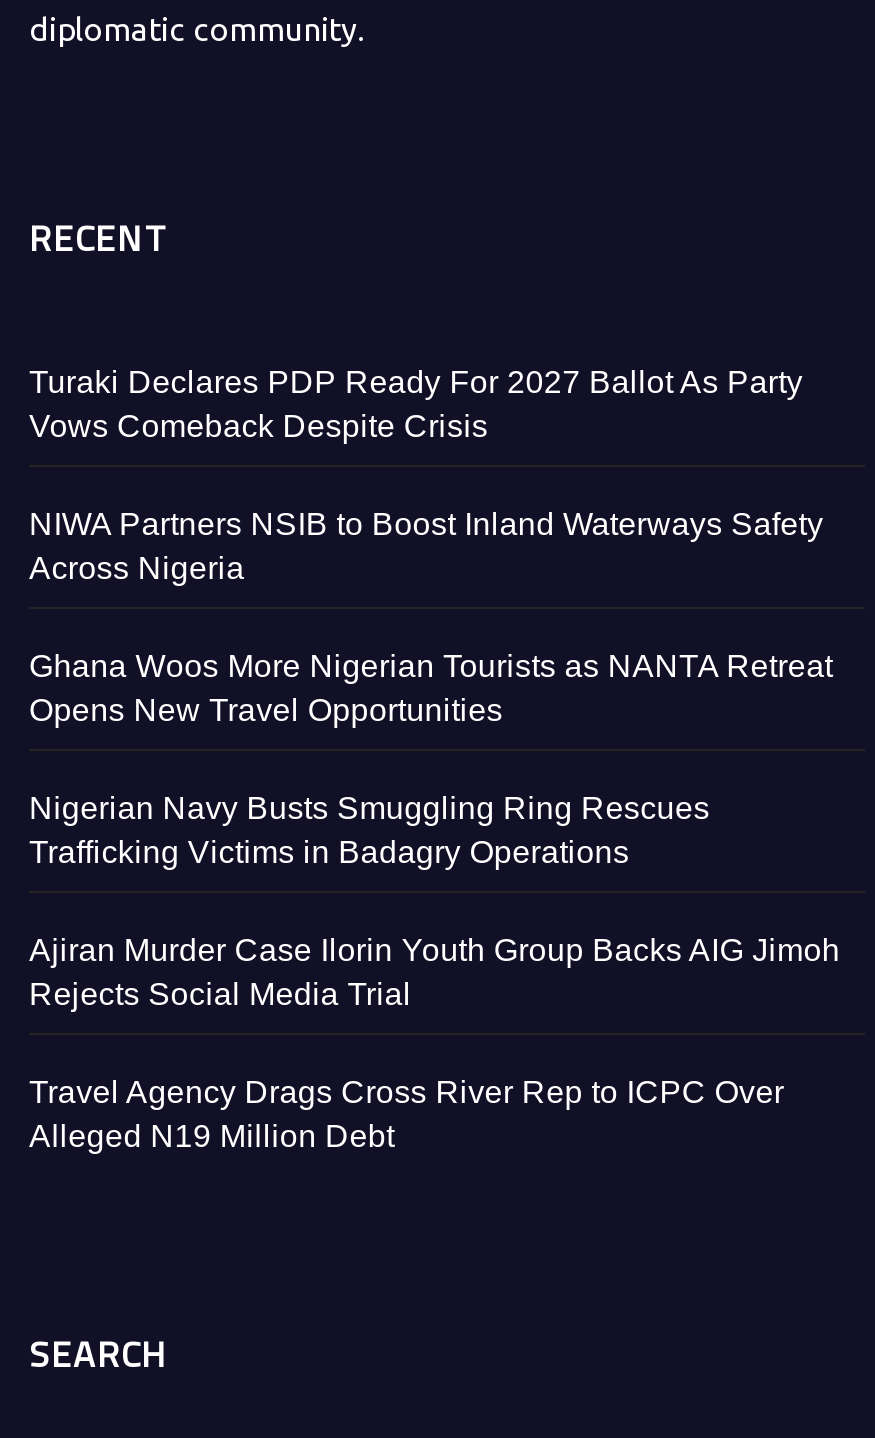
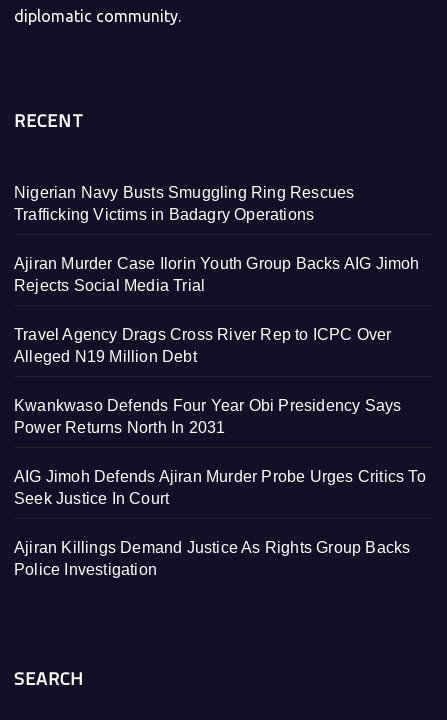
[29,365,833,727] Turaki Declares PDP Ready For 2027 Ballot As Party | Vows Comeback Despite Crisis | NIWA Partners NSIB to Boost Inland Waterways Safety | Across Nigeria | Ghana Woos More Nigerian Tourists as NANTA Retreat | Opens New Travel Opportunities -> none
moved [29,791,840,1153] -> [14,184,420,365]: Nigerian Navy Busts Smuggling Ring Rescues | Trafficking Victims in Badagry Operations | Ajiran Murder Case Ilorin Youth Group Backs AIG Jimoh | Rejects Social Media Trial | Travel Agency Drags Cross River Rep to ICPC Over | Alleged N19 Million Debt
none -> [14,397,426,578] Kwankwaso Defends Four Year Obi Presidency Says | Power Returns North In 2031 | AIG Jimoh Defends Ajiran Murder Probe Urges Critics To | Seek Justice In Court | Ajiran Killings Demand Justice As Rights Group Backs | Police Investigation

